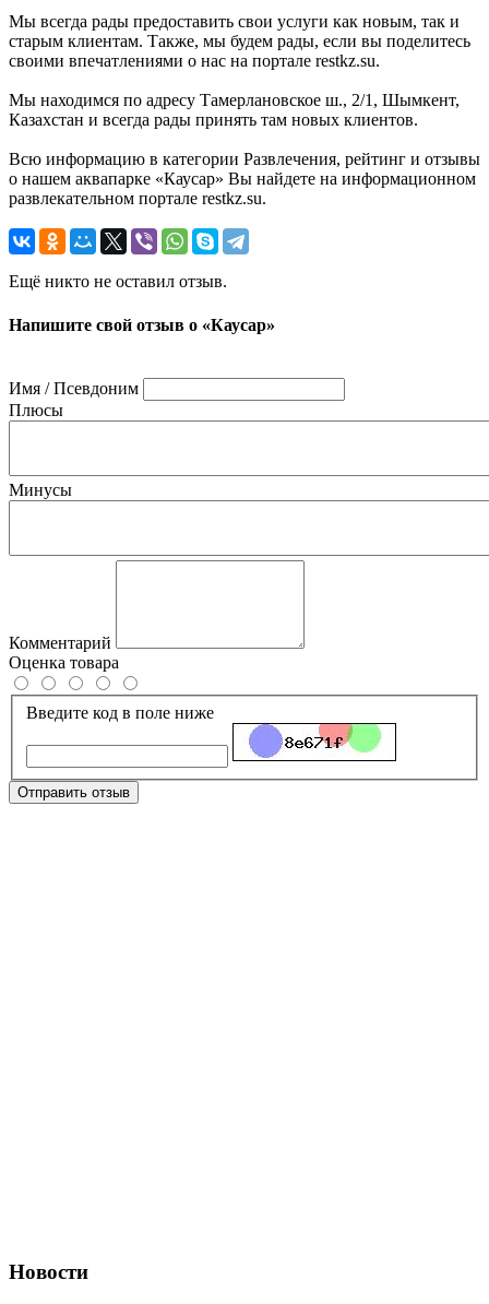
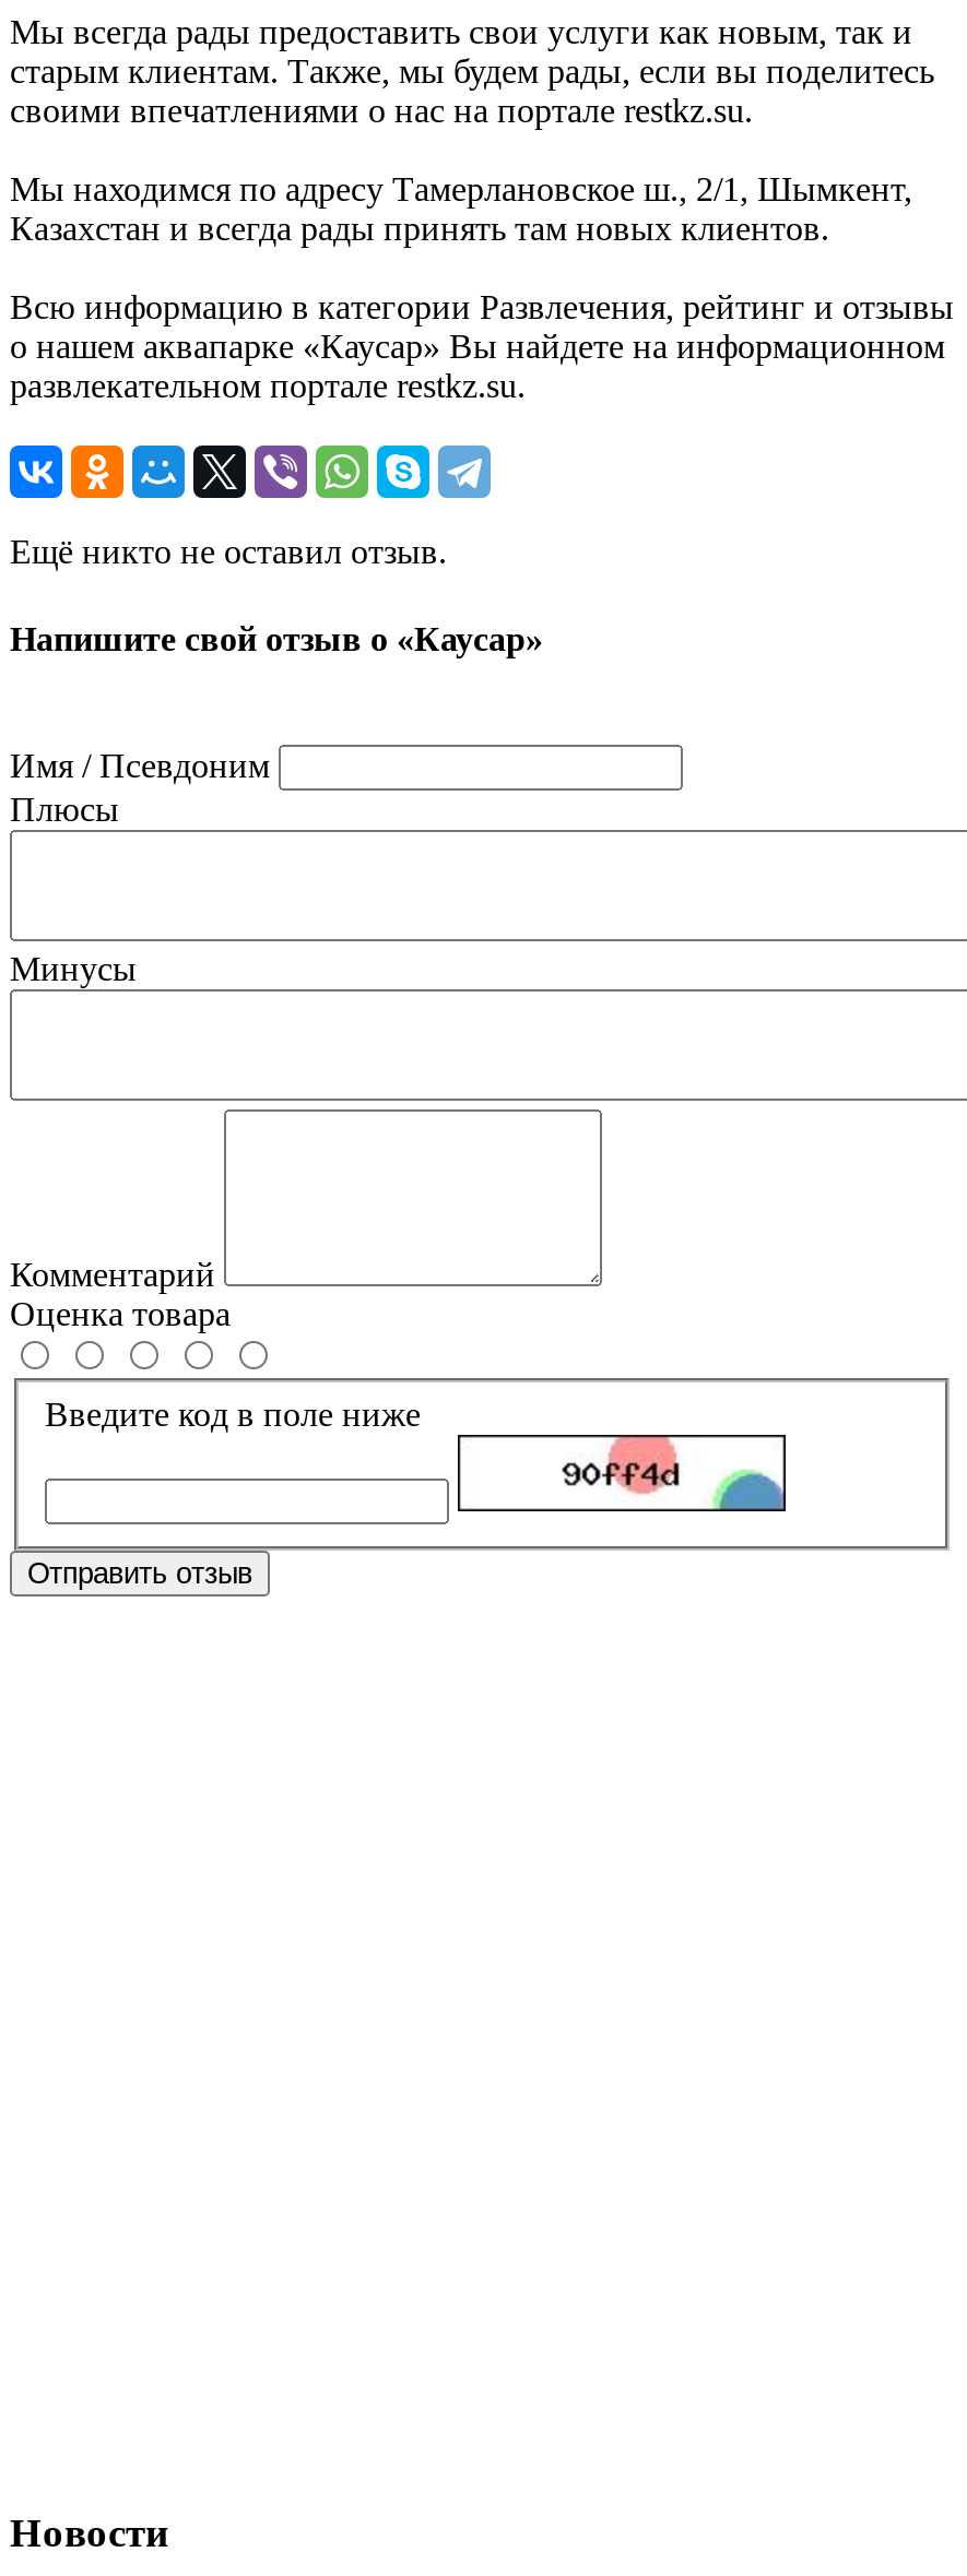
[248,723,396,761] [image] -> [491,1435,786,1511] [image]

